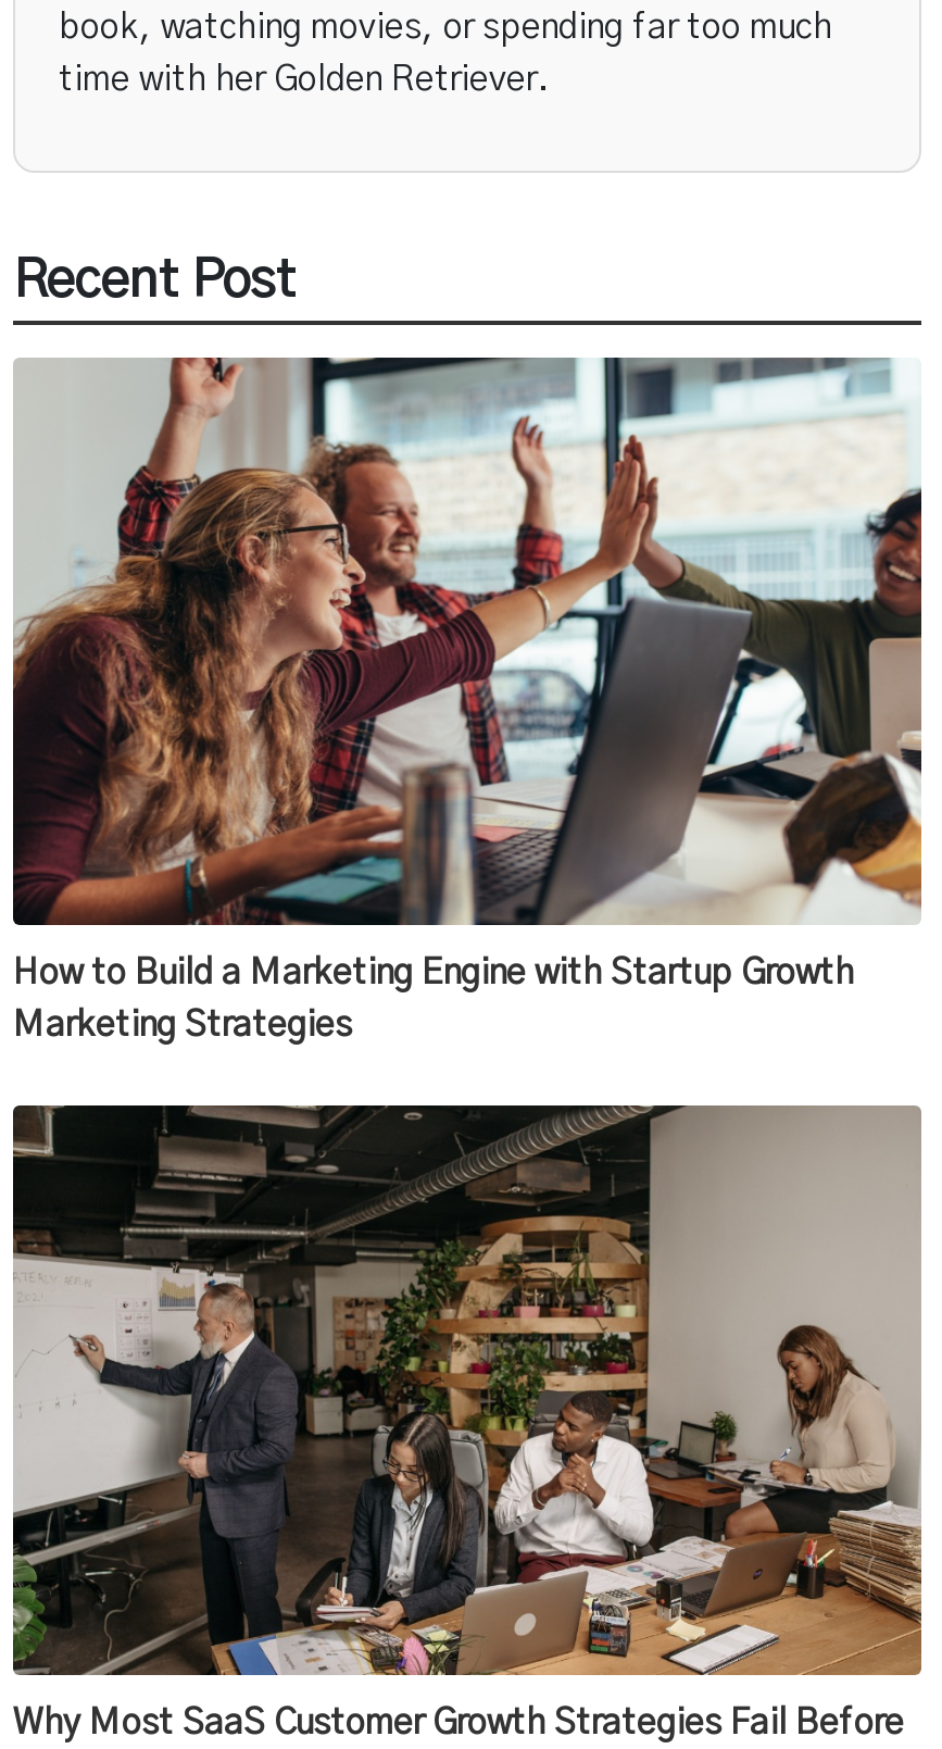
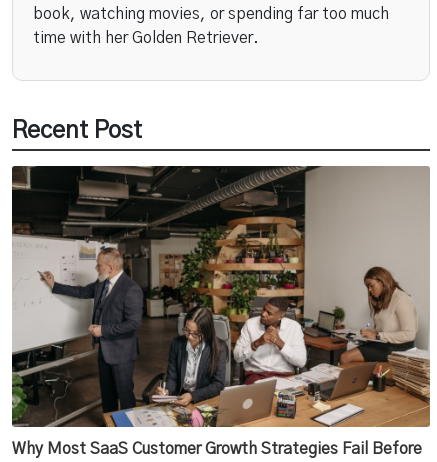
[13,355,921,1043] [image] | How to Build a Marketing Engine with Startup Growth | Marketing Strategies -> none

